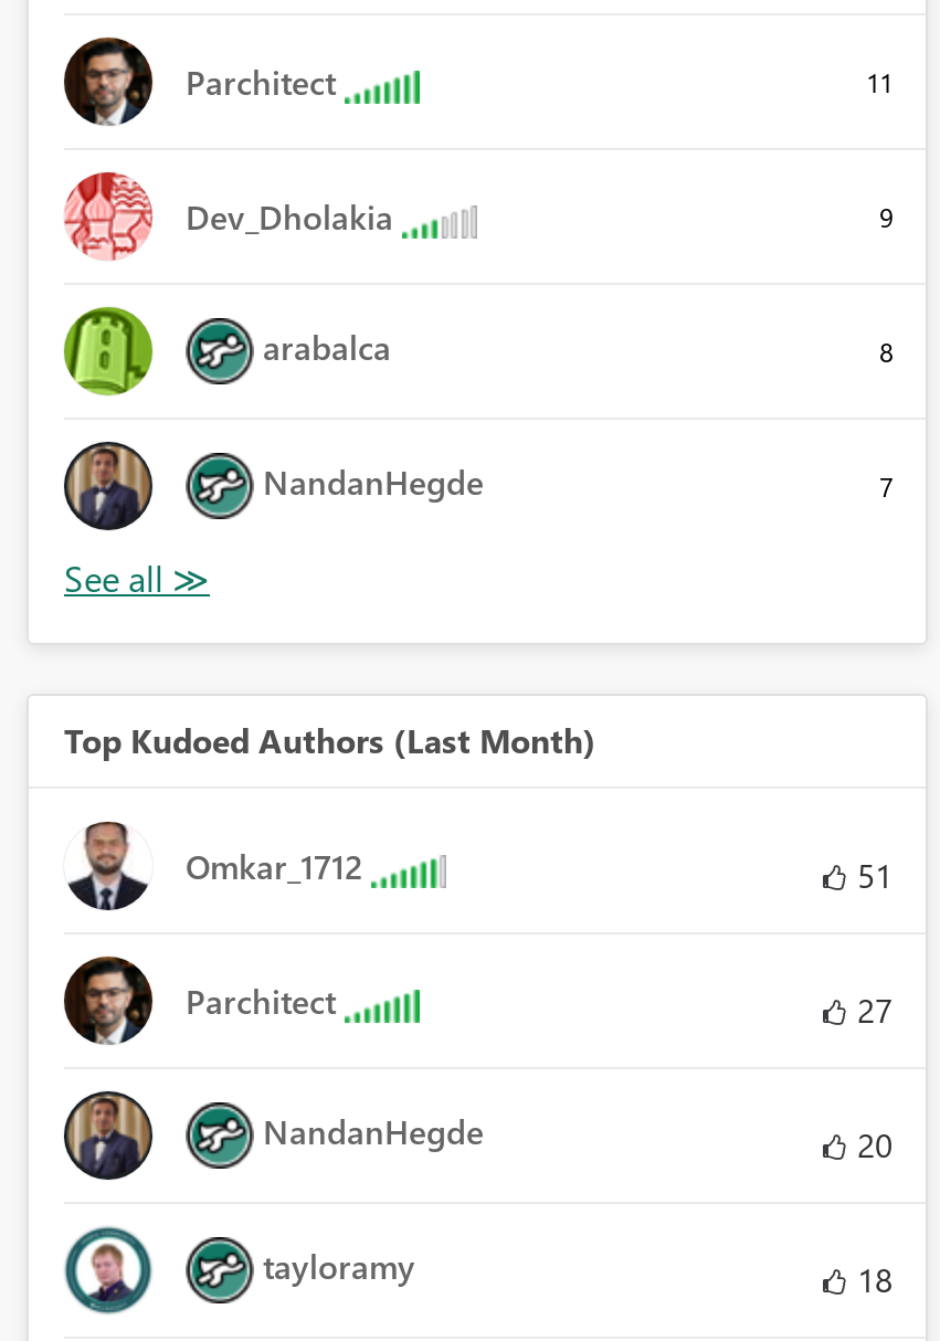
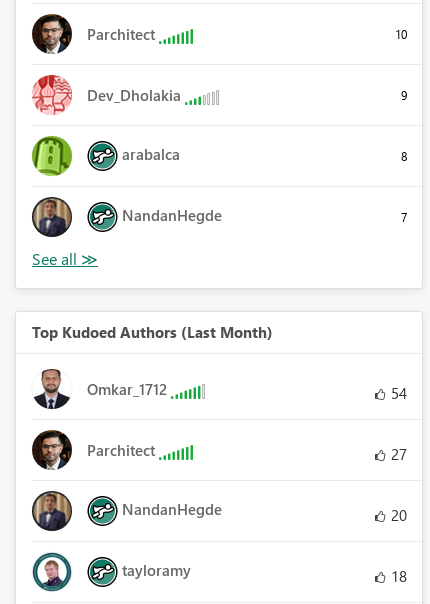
[866,64,893,99] 11 -> [395,26,407,42] 10
[848,853,893,897] 51 -> [387,383,407,403] 54

